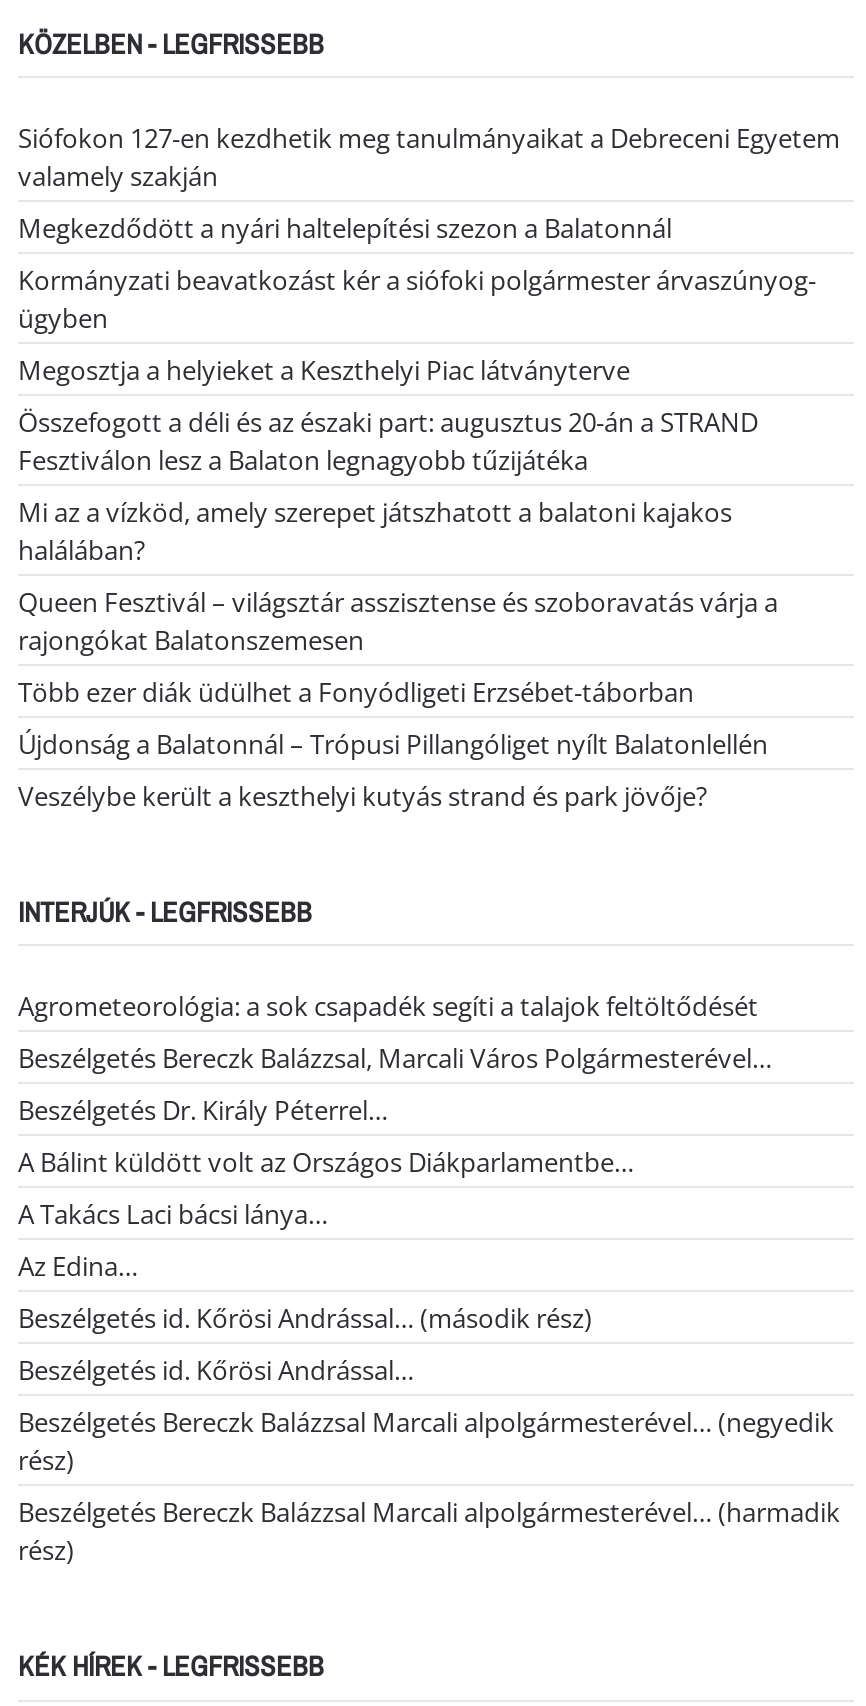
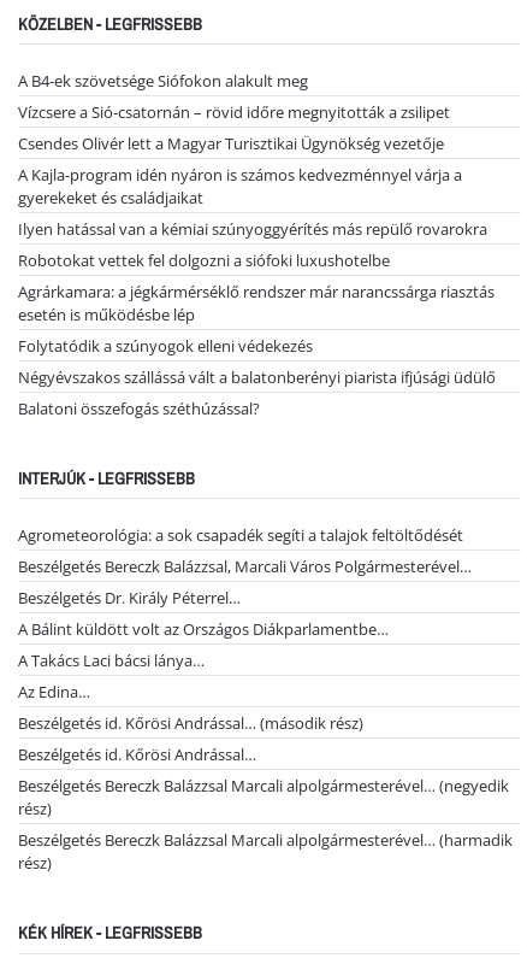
[18,120,840,814] Siófokon 127-en kezdhetik meg tanulmányaikat a Debreceni Egyetem | valamely szakján | Megkezdődött a nyári haltelepítési szezon a Balatonnál | Kormányzati beavatkozást kér a siófoki polgármester árvaszúnyog- | ügyben | Megosztja a helyieket a Keszthelyi Piac látványterve | Összefogott a déli és az északi part: augusztus 20-án a STRAND | Fesztiválon lesz a Balaton legnagyobb tűzijátéka | Mi az a vízköd, amely szerepet játszhatott a balatoni kajakos | halálában? | Queen Fesztivál – világsztár asszisztense és szoboravatás várja a | rajongókat Balatonszemesen | Több ezer diák üdülhet a Fonyódligeti Erzsébet-táborban | Újdonság a Balatonnál – Trópusi Pillangóliget nyílt Balatonlellén | Veszélybe került a keszthelyi kutyás strand és park jövője? -> [18,70,496,419] A B4-ek szövetsége Siófokon alakult meg | Vízcsere a Sió-csatornán – rövid időre megnyitották a zsilipet | Csendes Olivér lett a Magyar Turisztikai Ügynökség vezetője | A Kajla-program idén nyáron is számos kedvezménnyel várja a | gyerekeket és családjaikat | Ilyen hatással van a kémiai szúnyoggyérítés más repülő rovarokra | Robotokat vettek fel dolgozni a siófoki luxushotelbe | Agrárkamara: a jégkármérséklő rendszer már narancssárga riasztás | esetén is működésbe lép | Folytatódik a szúnyogok elleni védekezés | Négyévszakos szállássá vált a balatonberényi piarista ifjúsági üdülő | Balatoni összefogás széthúzással?

